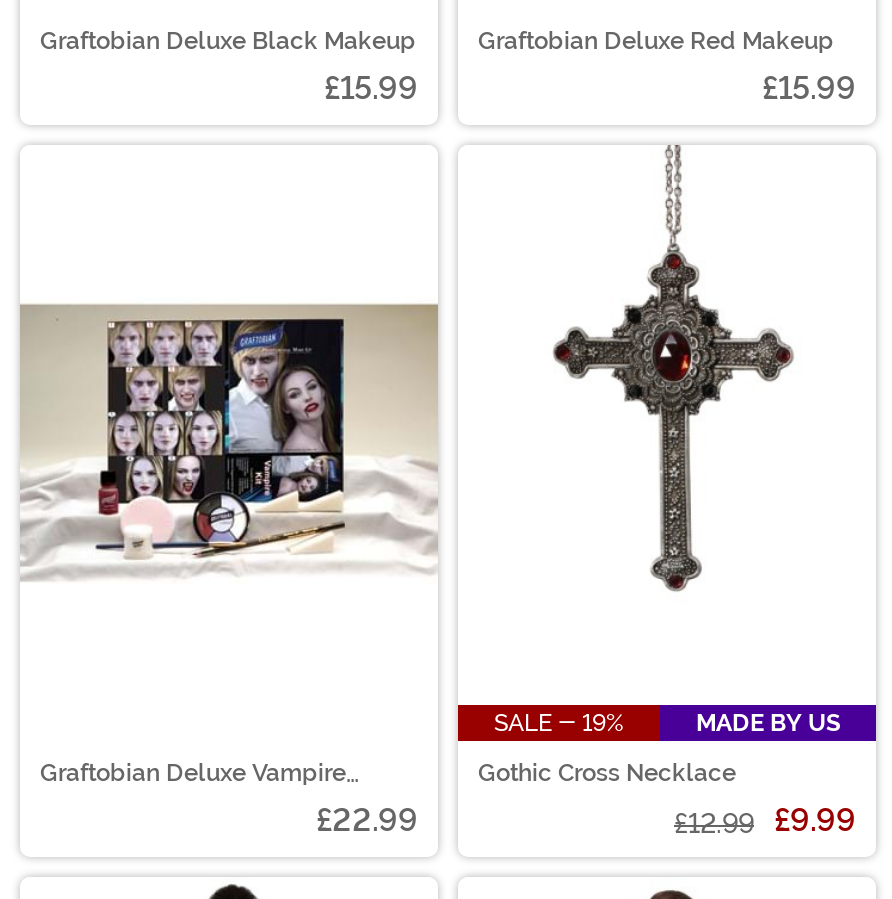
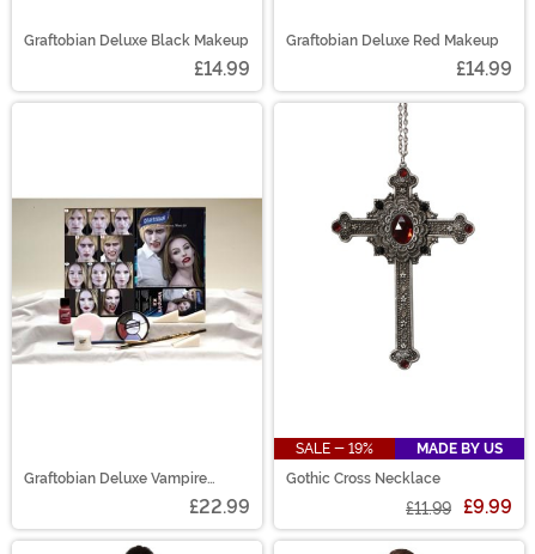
[324,69,418,107] £15.99 -> [194,57,250,80] £14.99
[762,69,856,107] £15.99 -> [456,57,512,80] £14.99
[674,802,856,840] £12.99 £9.99 -> [406,496,512,519] £11.99 £9.99

